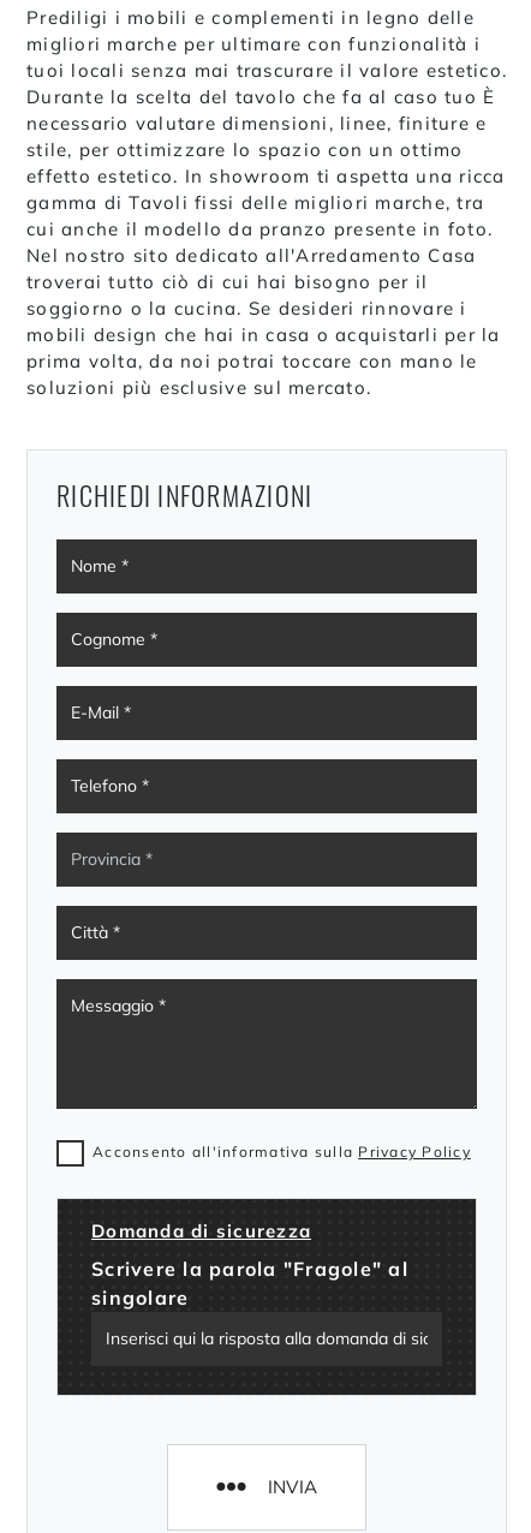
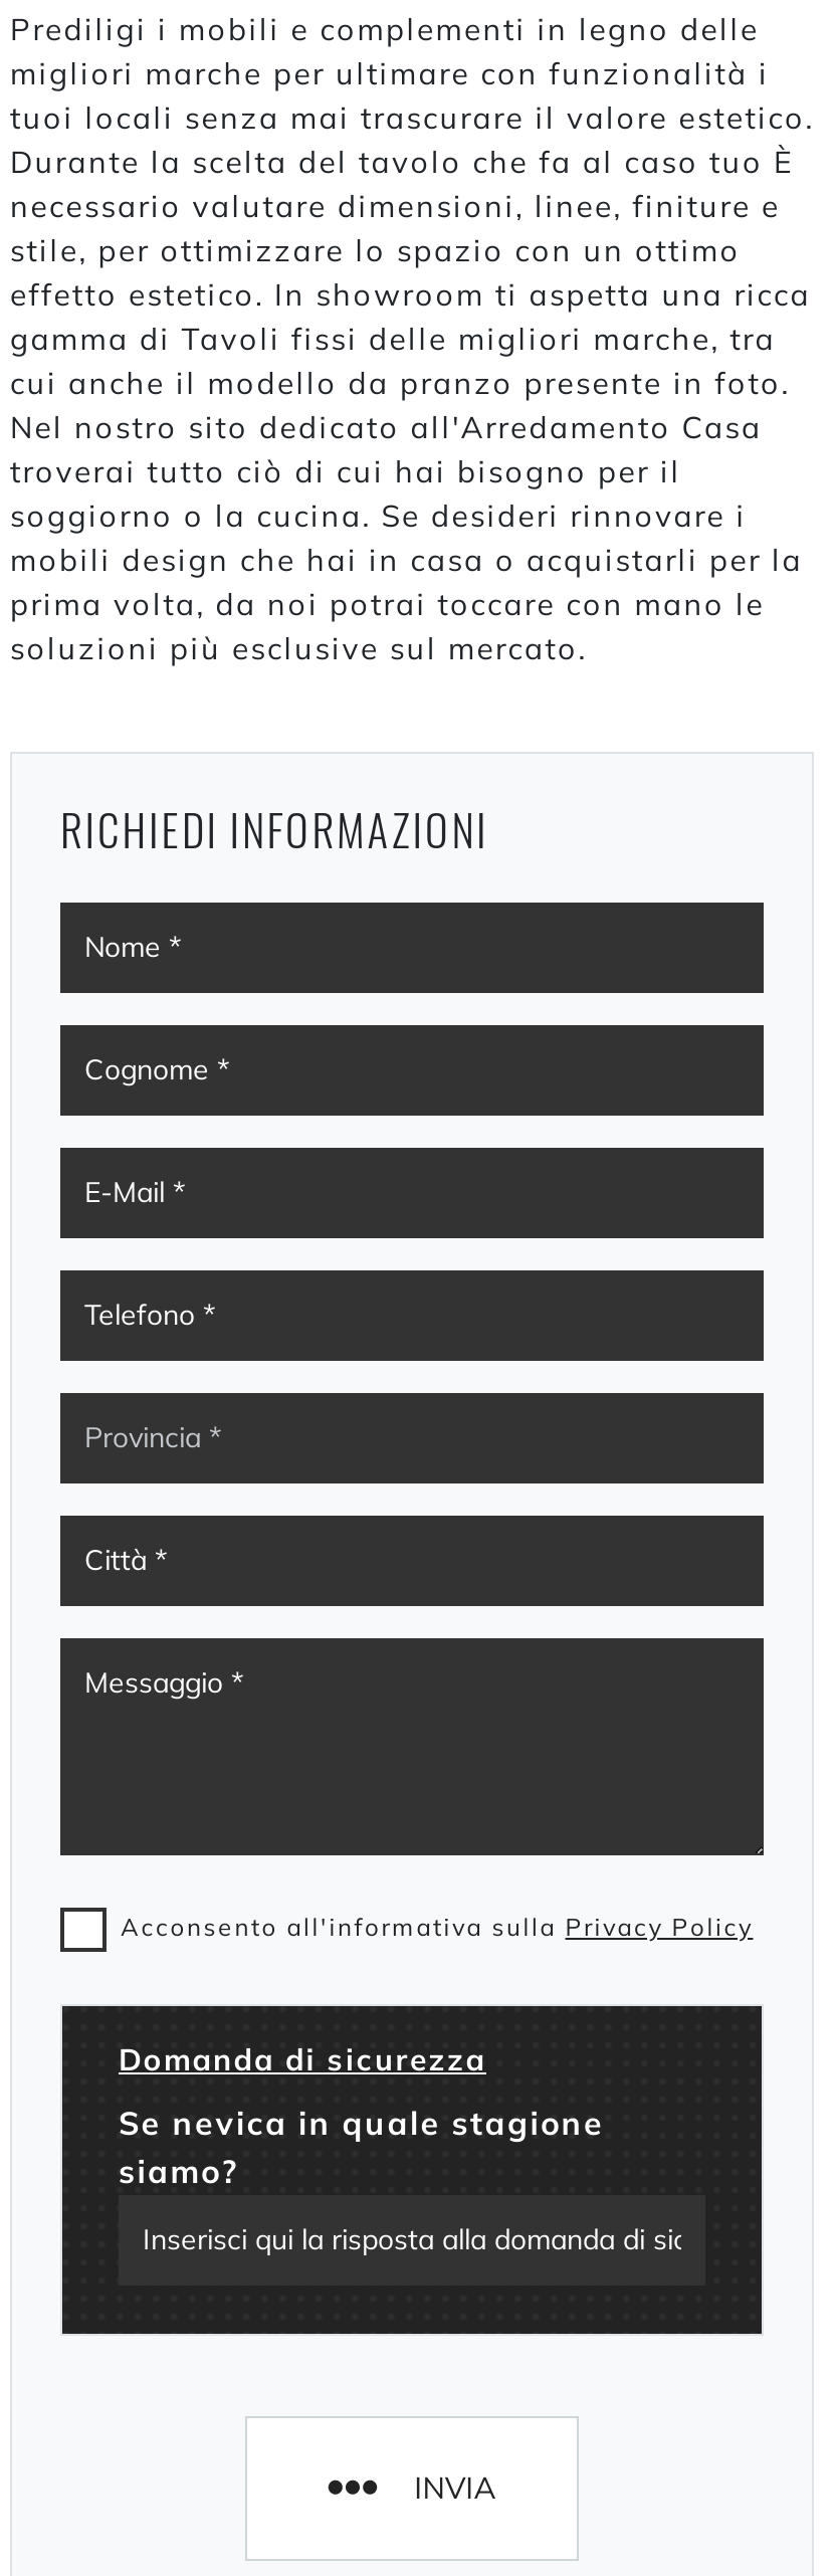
[91,1256,408,1309] Scrivere la parola "Fragole" al | singolare -> [119,2102,604,2190] Se nevica in quale stagione | siamo?

